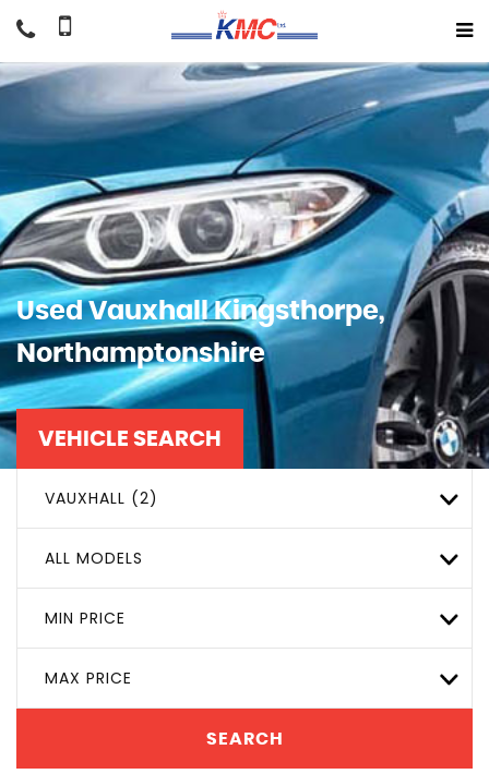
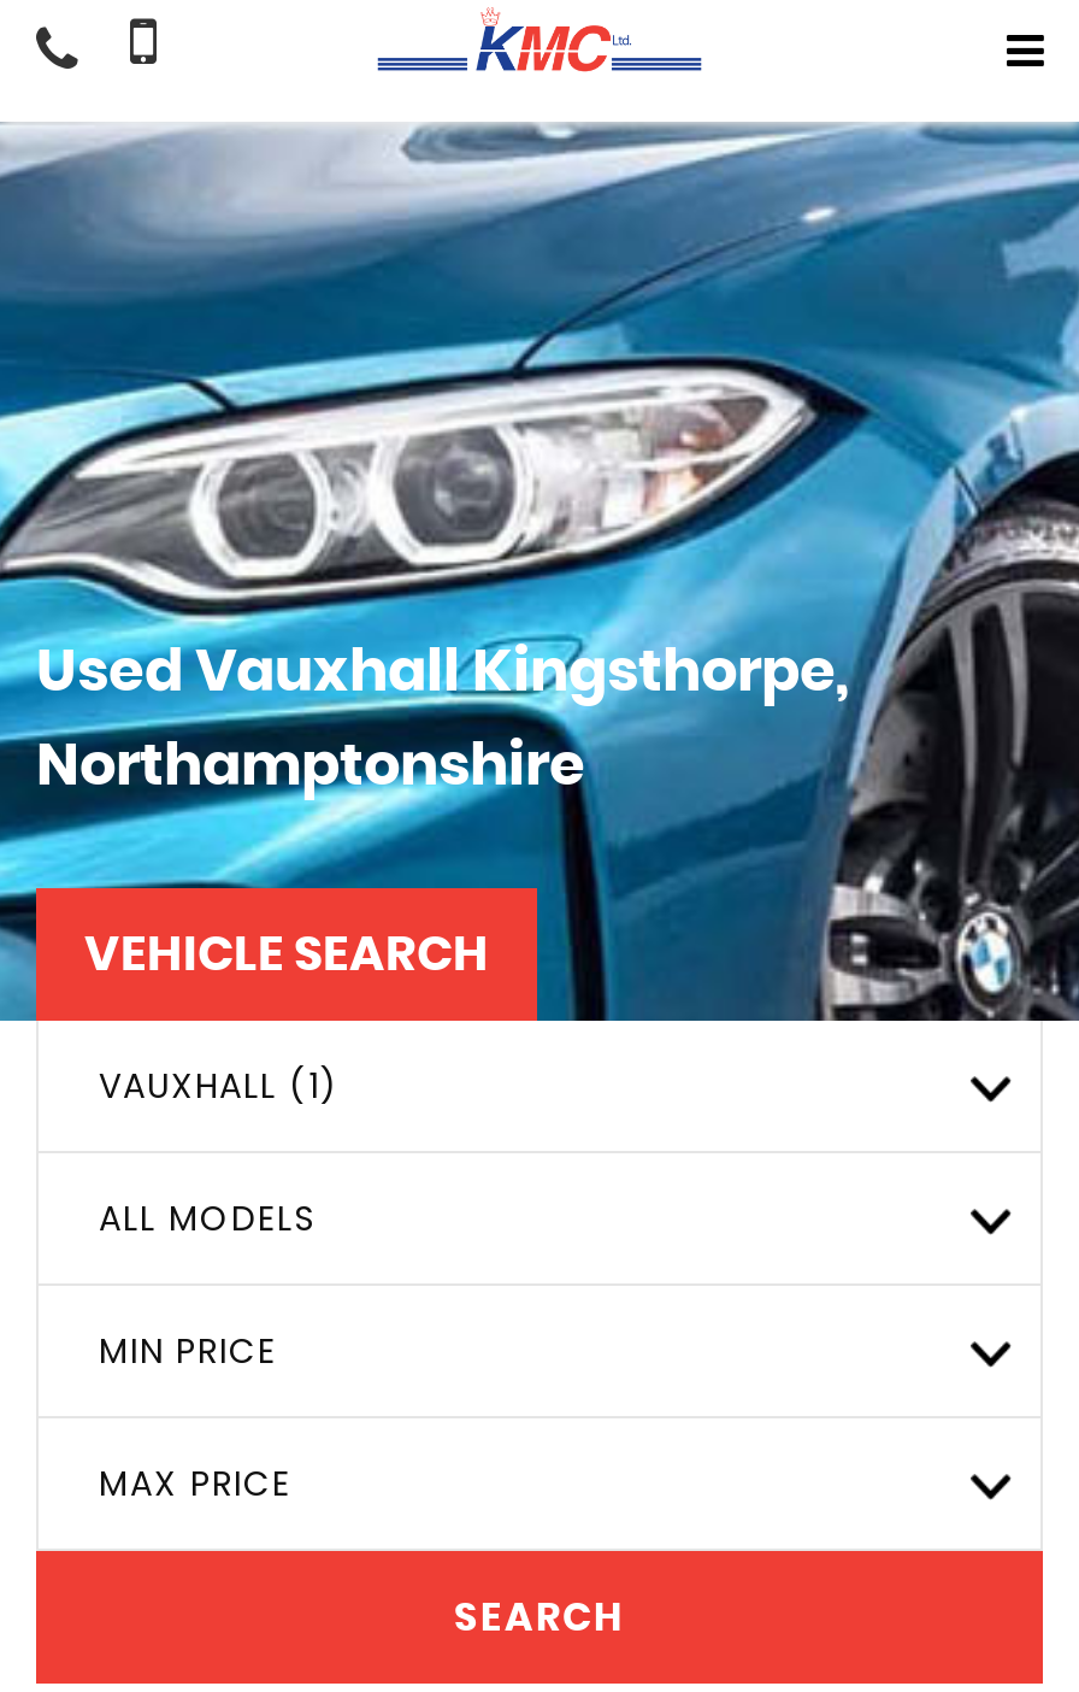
[45,487,158,509] VAUXHALL (2) -> [99,1062,340,1110] VAUXHALL (1)

